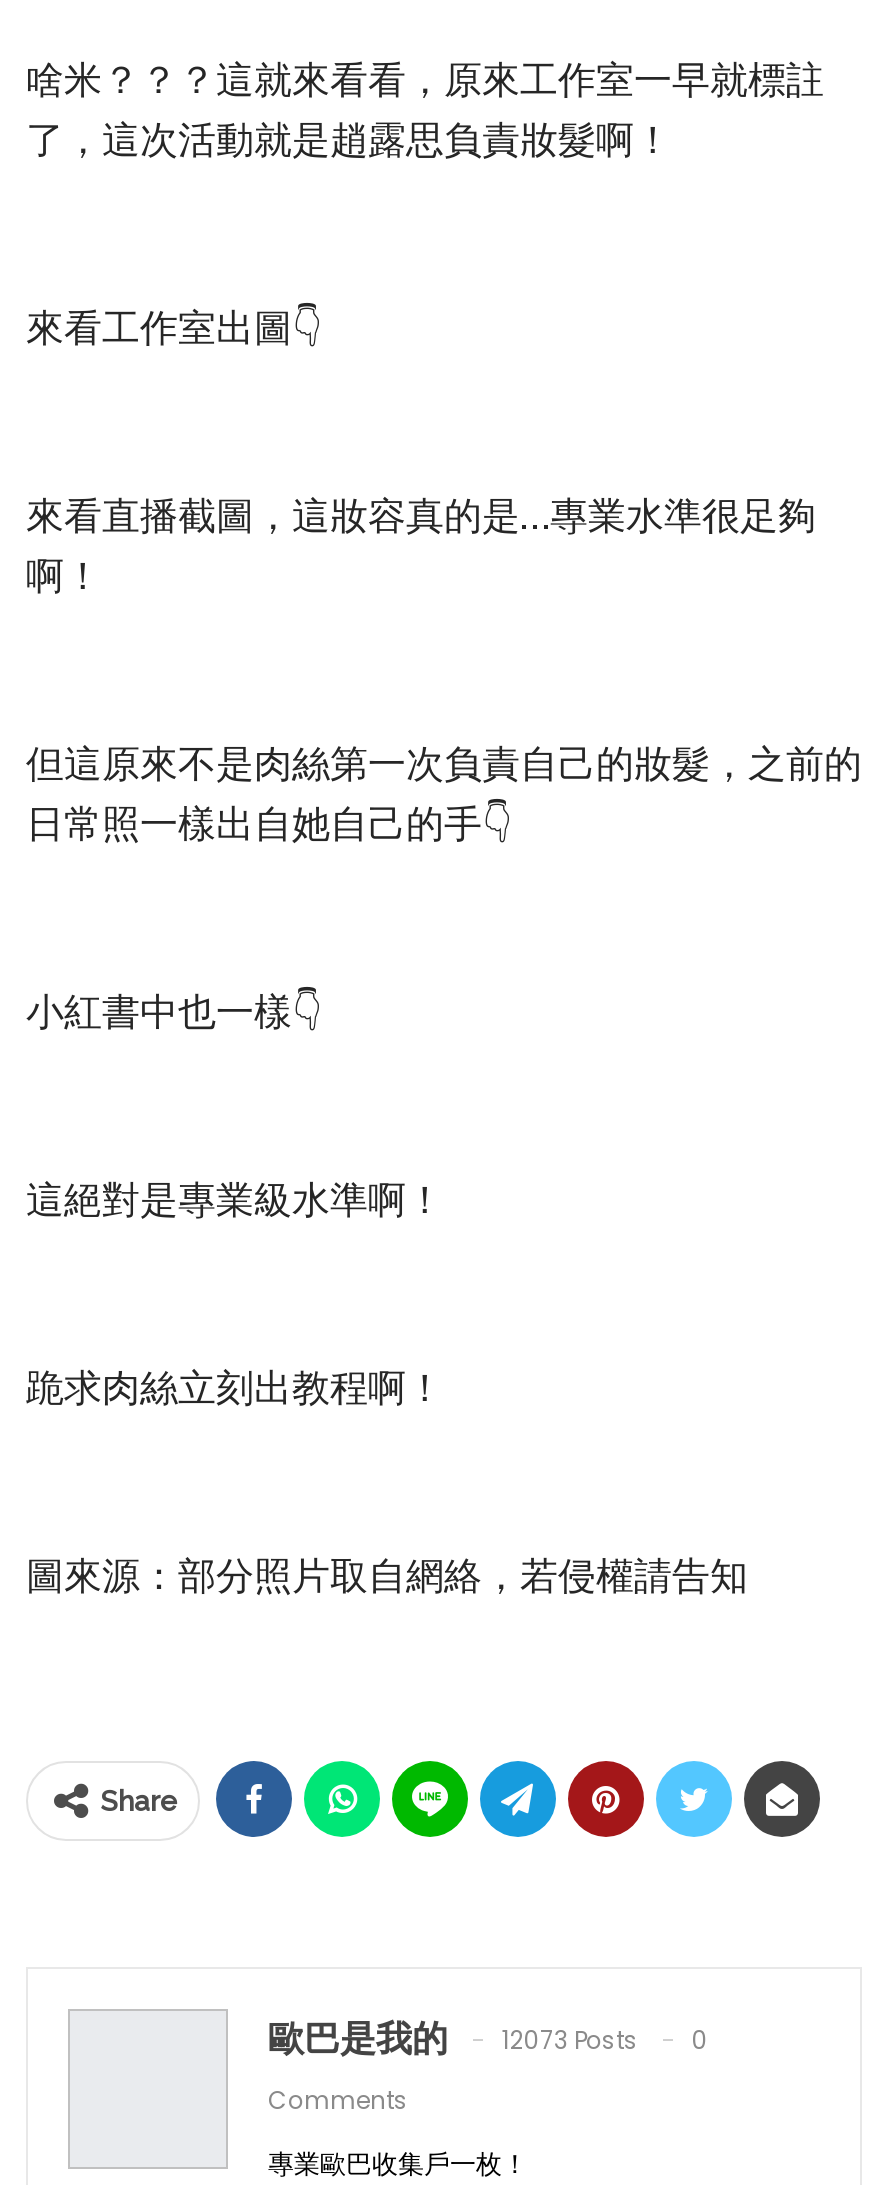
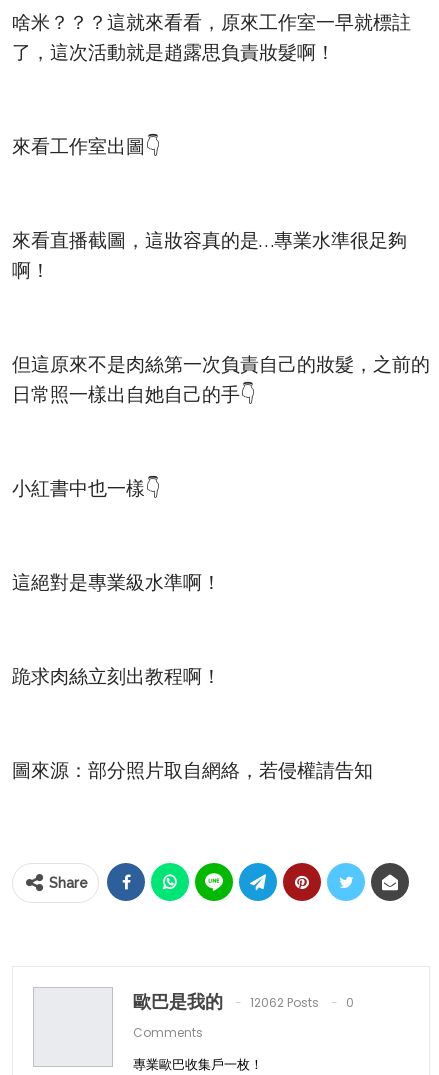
[268,2012,708,2062] 歐巴是我的 12073 Posts 0 -> [133,989,354,1014] 歐巴是我的 12062 Posts 0

